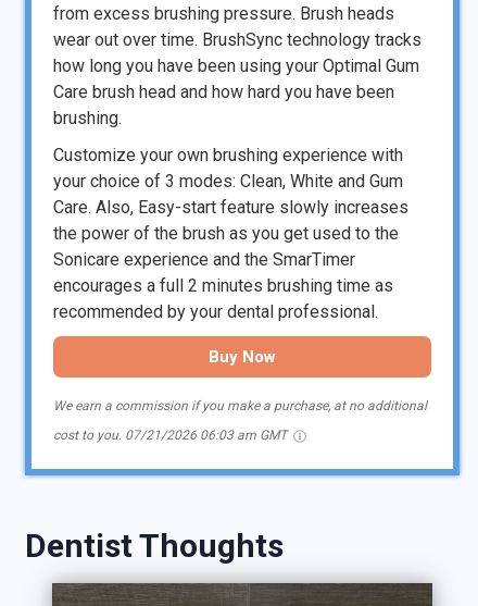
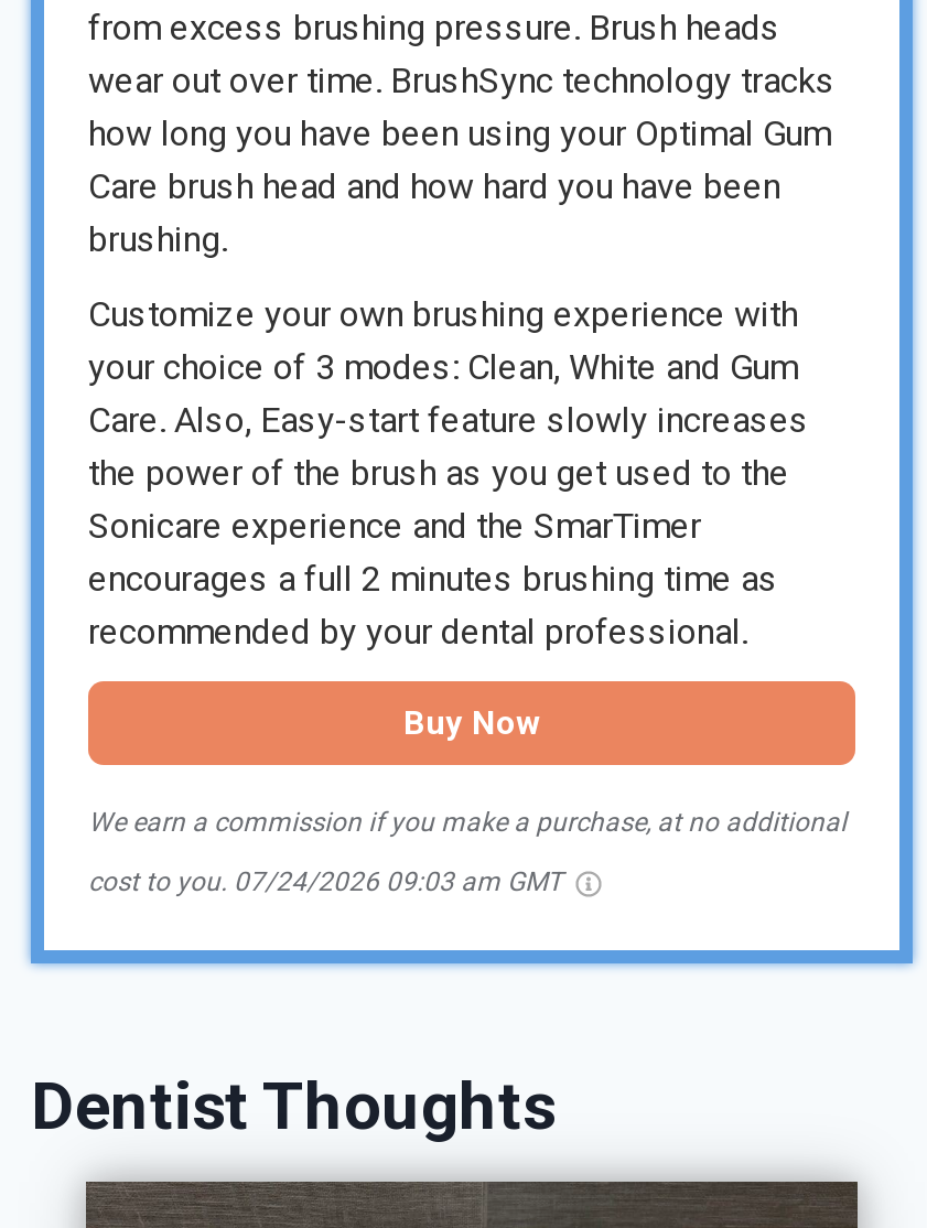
[53,428,290,443] cost to you. 07/21/2026 06:03 am GMT -> [88,867,569,898] cost to you. 07/24/2026 09:03 am GMT

